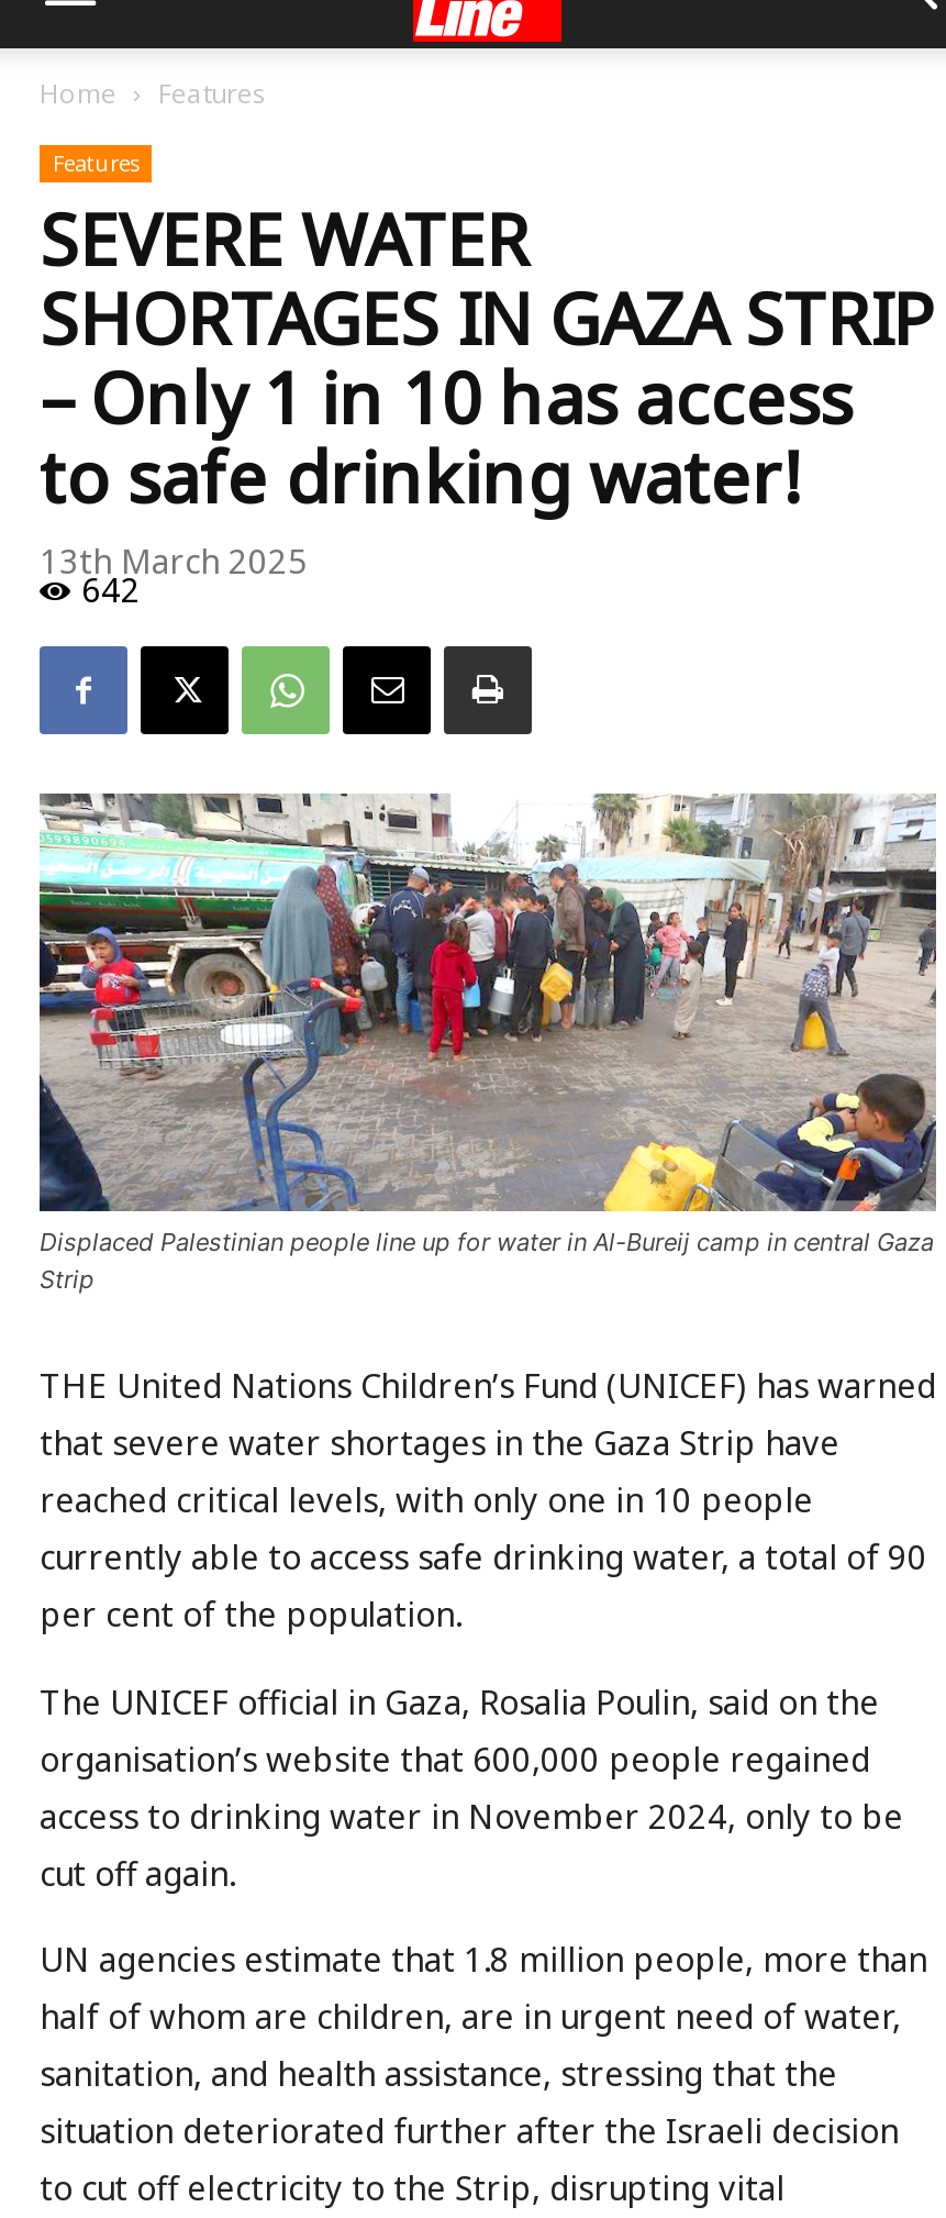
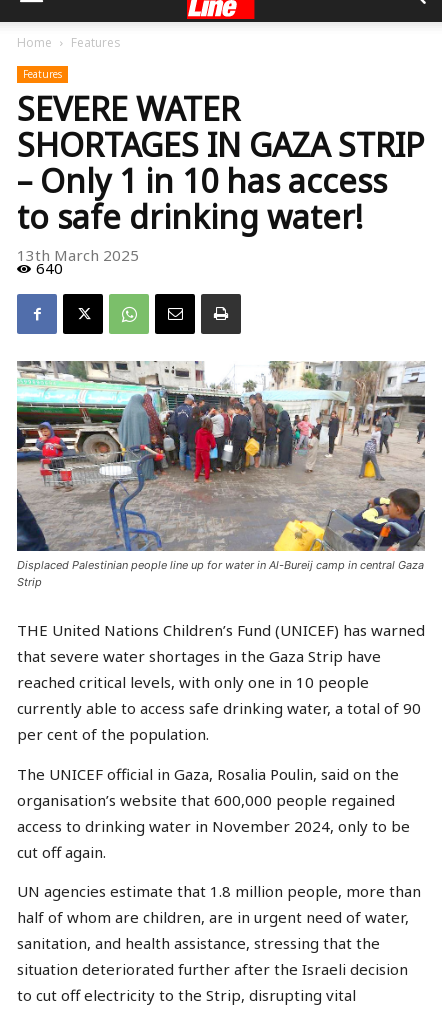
[81,568,141,612] 642 -> [36,258,63,278] 640

